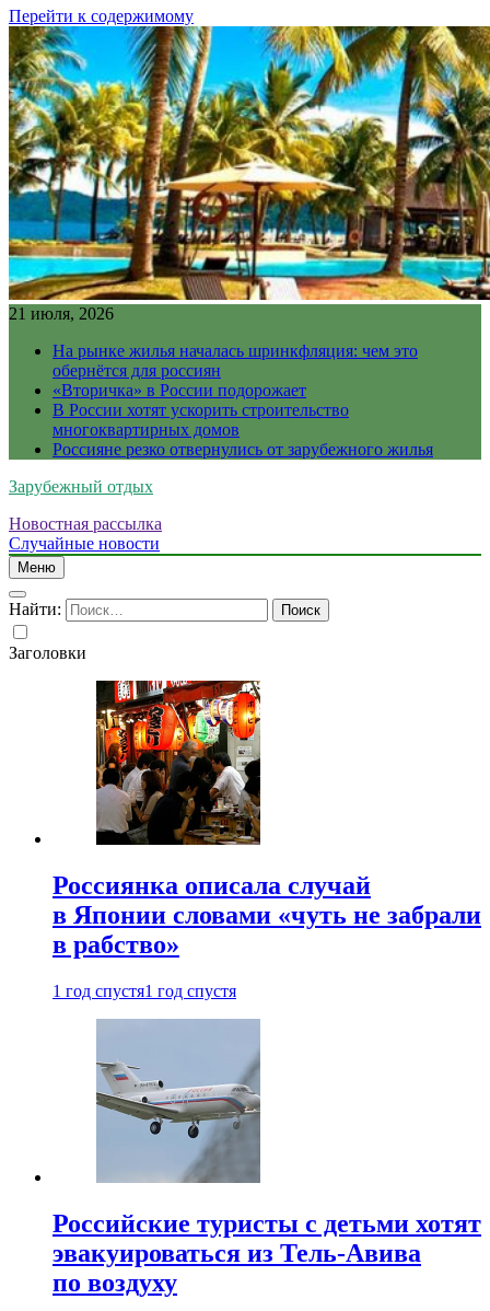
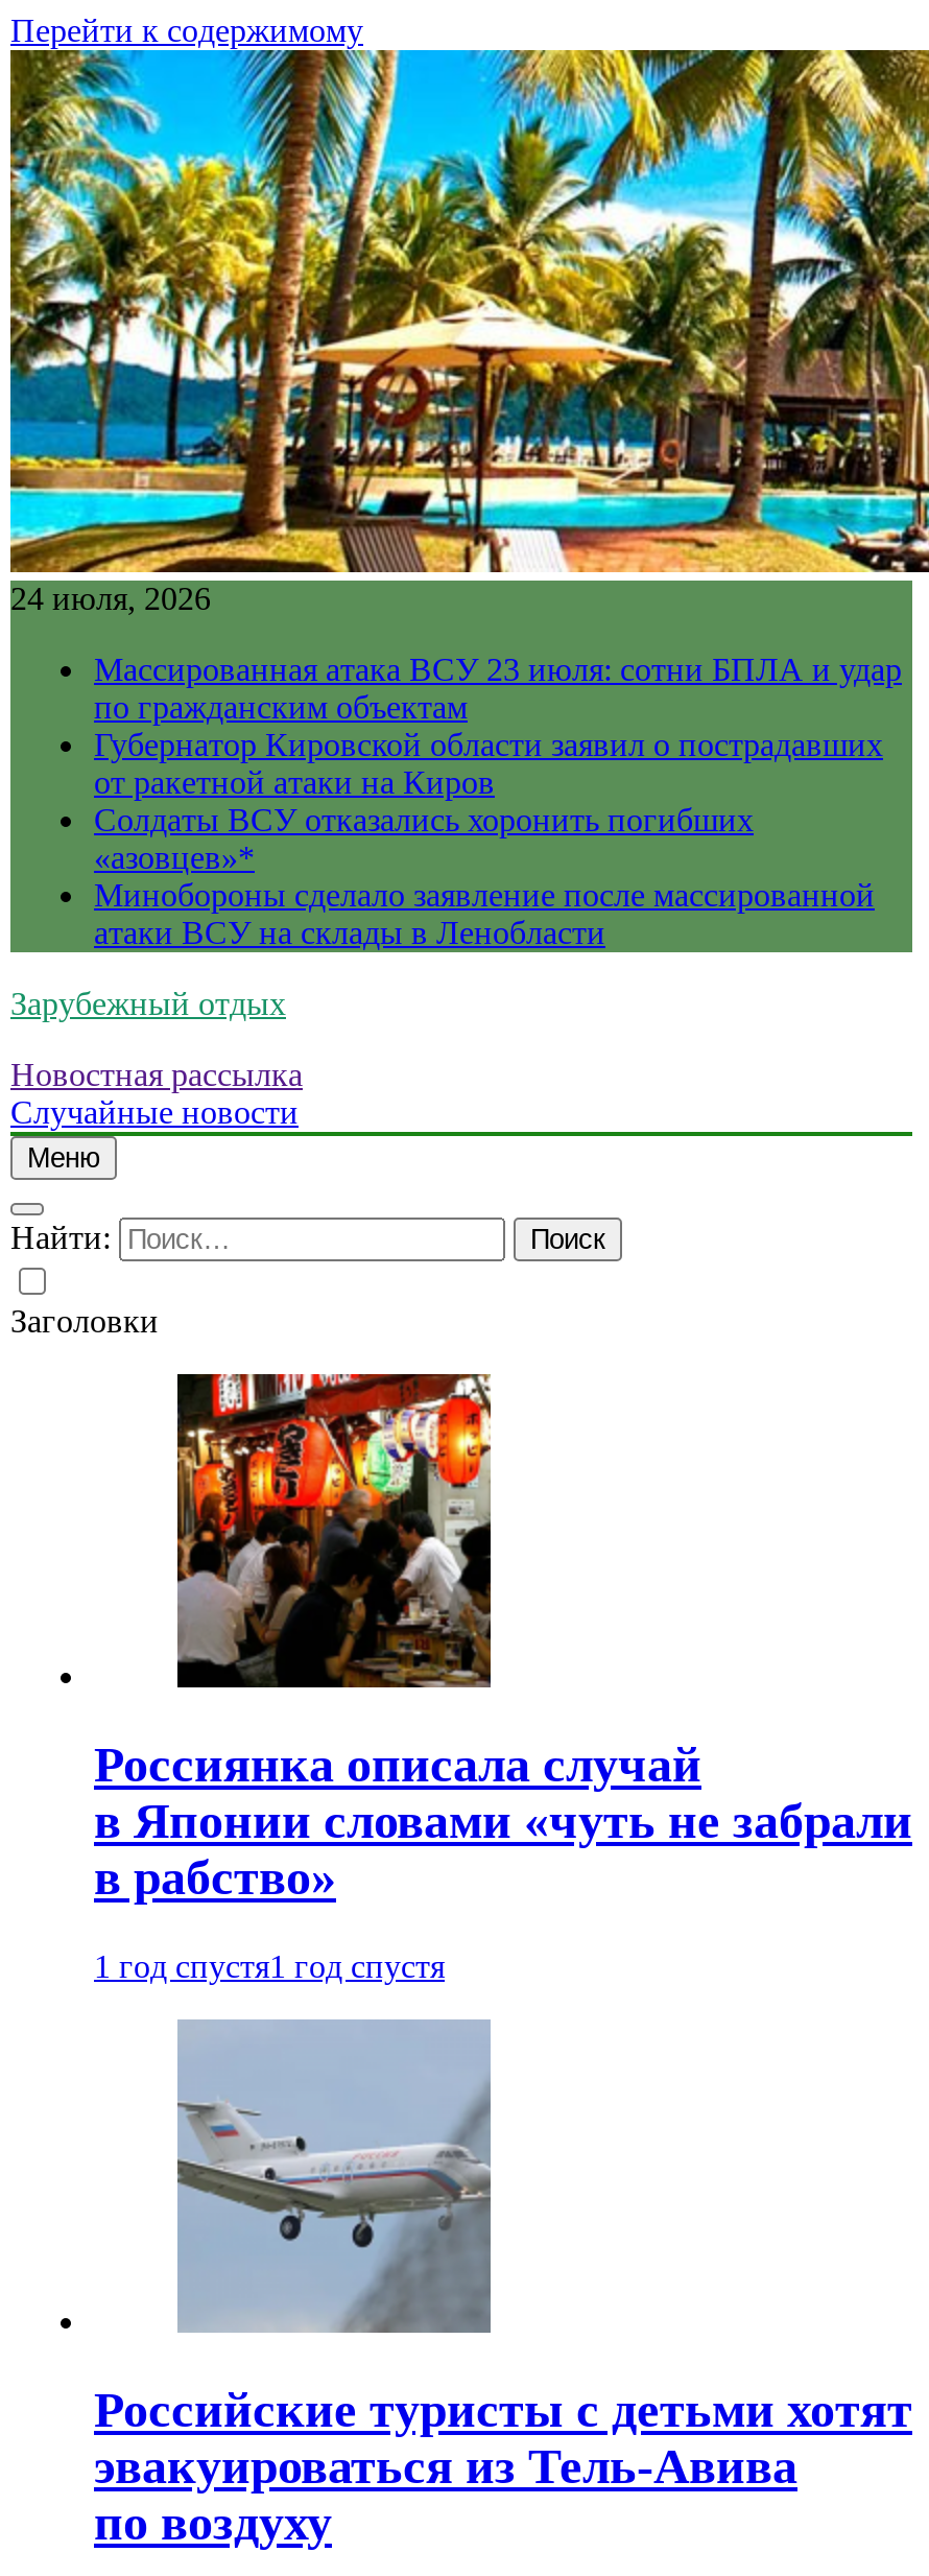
[9,304,114,323] 21 июля, 2026 -> [10,581,211,616] 24 июля, 2026
[52,341,433,459] На рынке жилья началась шринкфляция: чем это | обернётся для россиян | «Вторичка» в России подорожает | В России хотят ускорить строительство | многоквартирных домов | Россияне резко отвернулись от зарубежного жилья -> [94,652,902,950] Массированная атака ВСУ 23 июля: сотни БПЛА и удар | по гражданским объектам | Губернатор Кировской области заявил о пострадавших | от ракетной атаки на Киров | Солдаты ВСУ отказались хоронить погибших | «азовцев»* | Минобороны сделало заявление после массированной | атаки ВСУ на склады в Ленобласти

